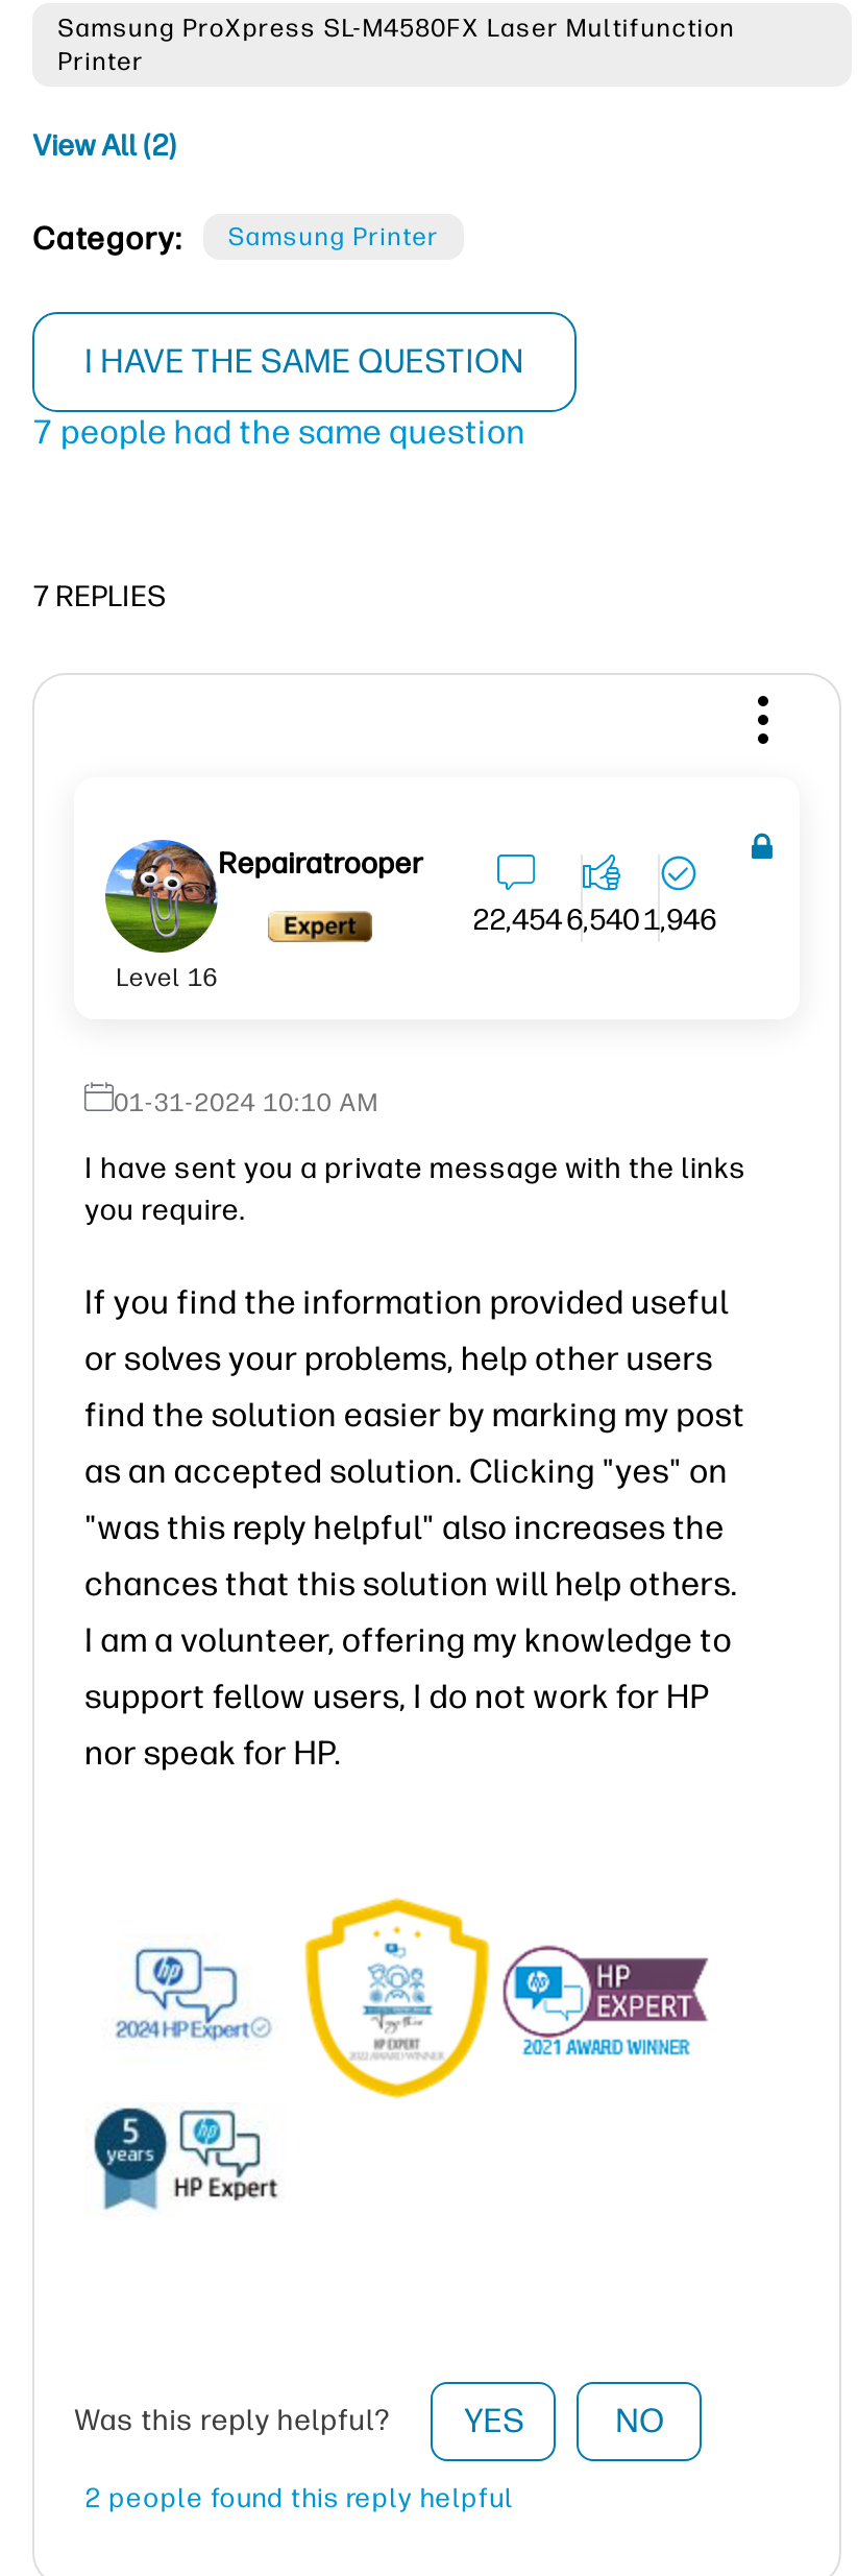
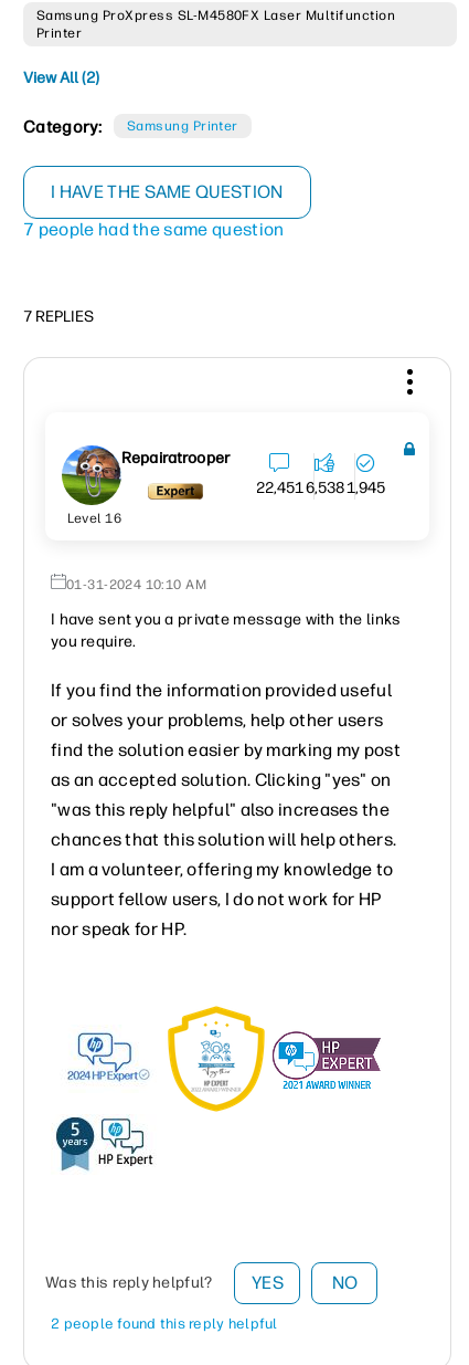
[472,902,716,938] 22,454 6,540 1,946 -> [256,479,385,497] 22,451 6,538 1,945

